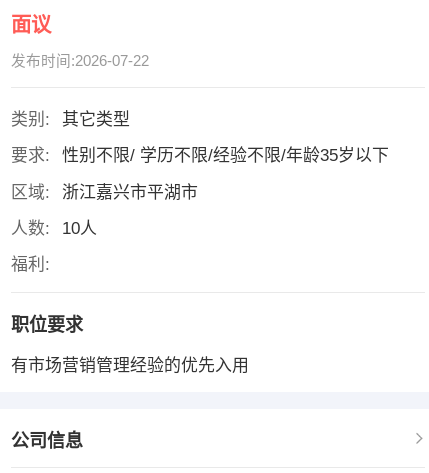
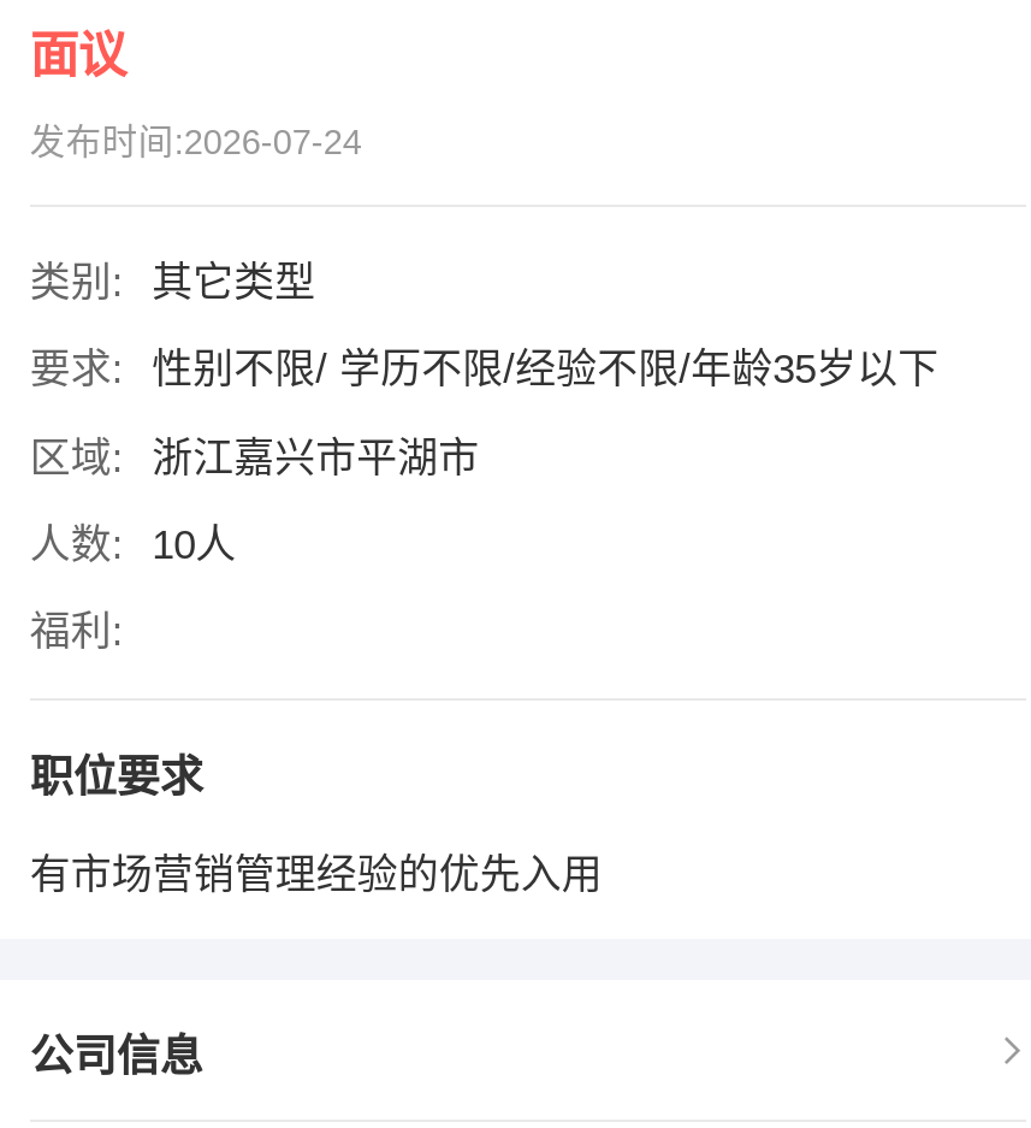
[11,53,149,69] 发布时间:2026-07-22 -> [30,123,362,162] 发布时间:2026-07-24

